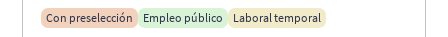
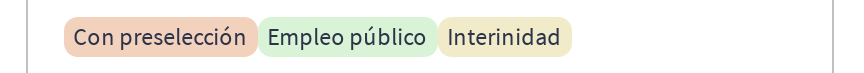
[233,10,321,25] Laboral temporal -> [447,20,561,50] Interinidad

